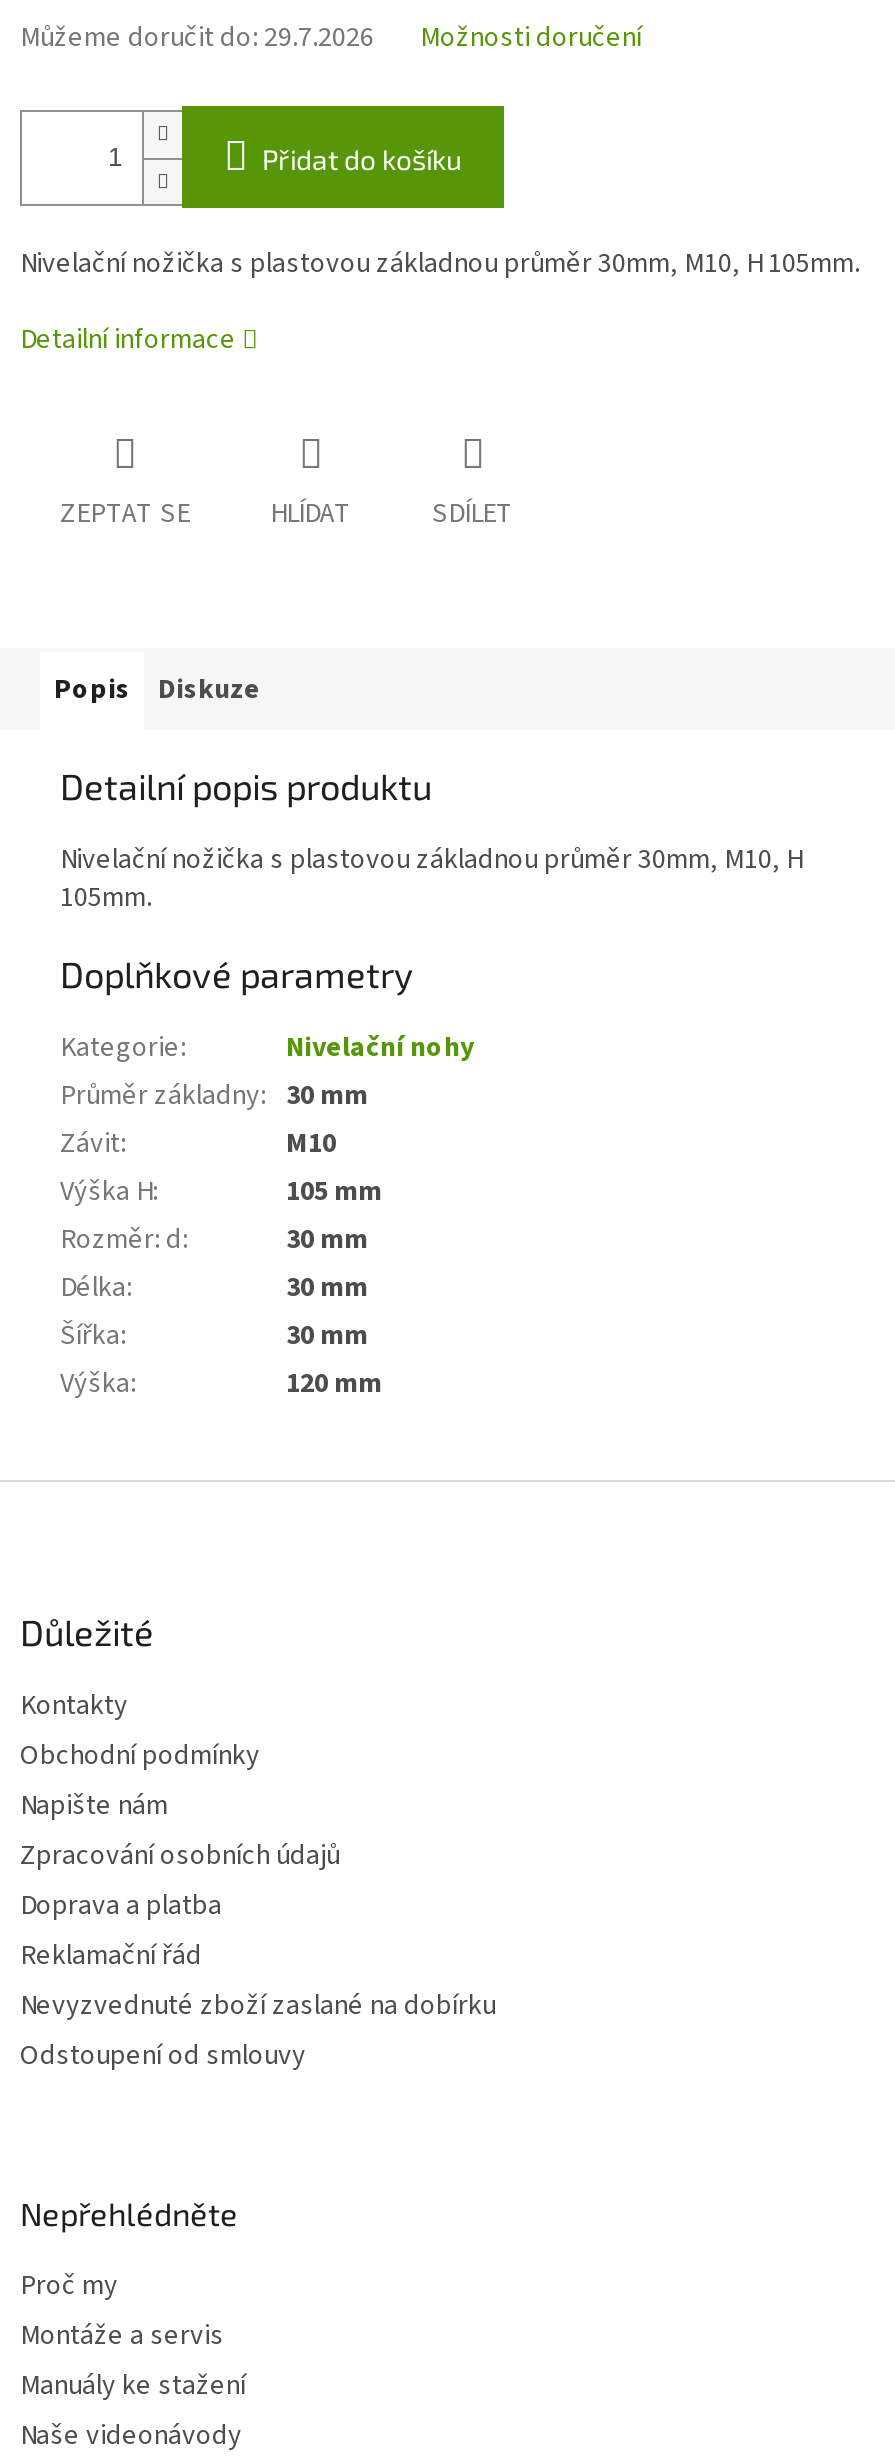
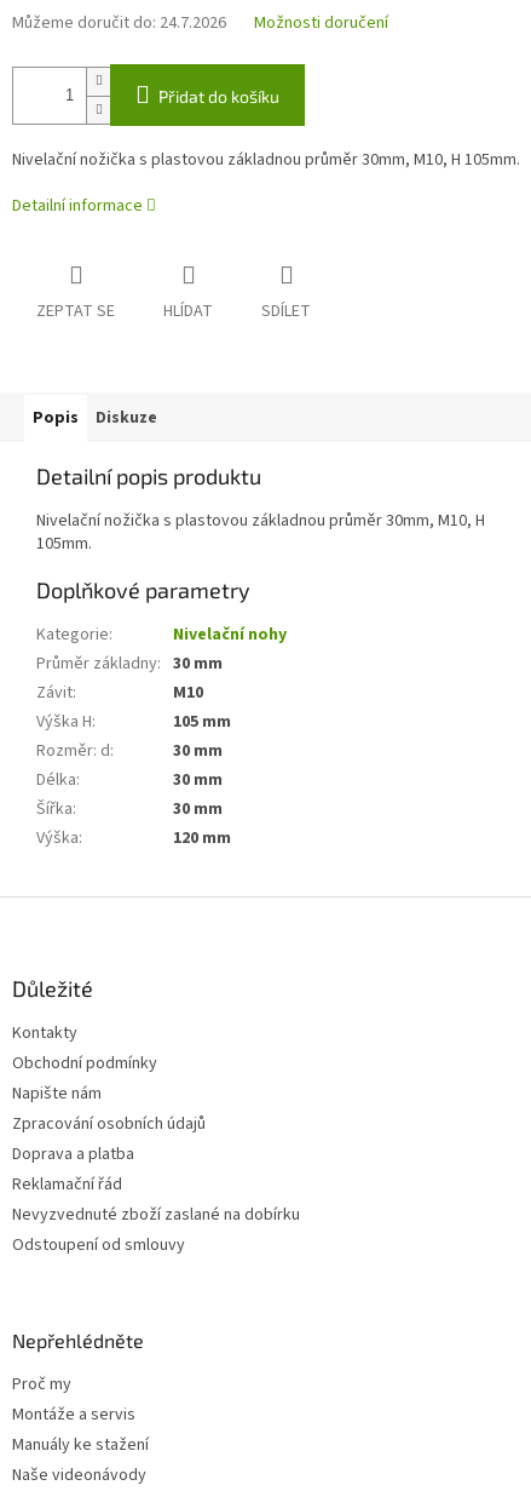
[20,19,374,59] Můžeme doručit do: 29.7.2026 -> [12,11,226,36] Můžeme doručit do: 24.7.2026

